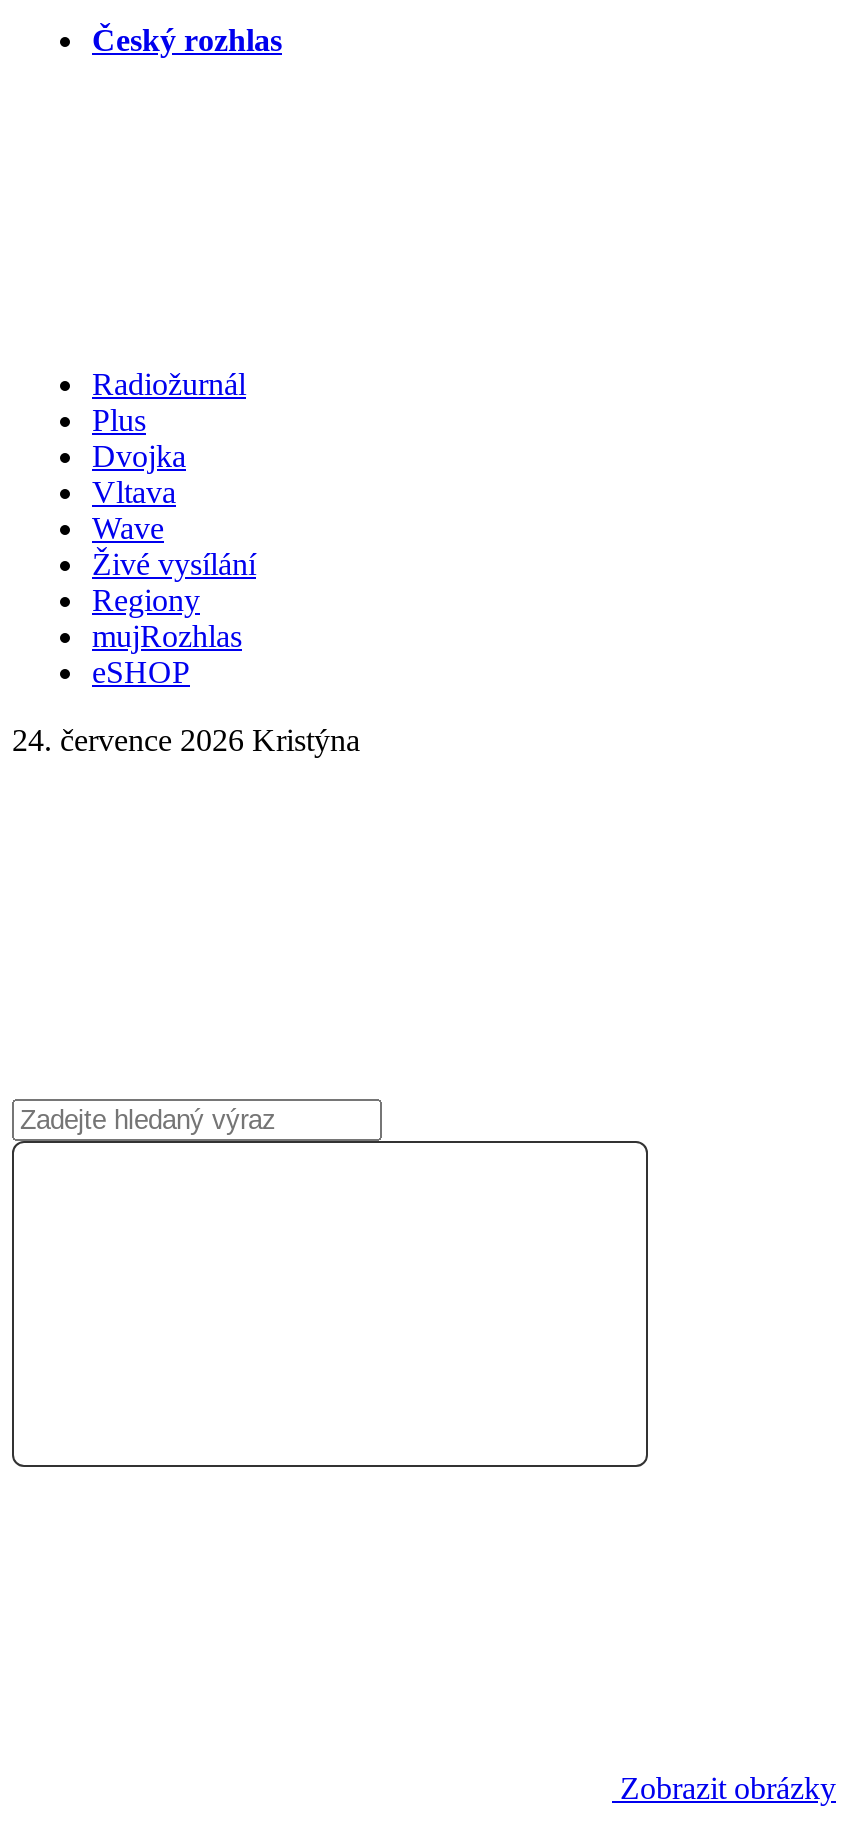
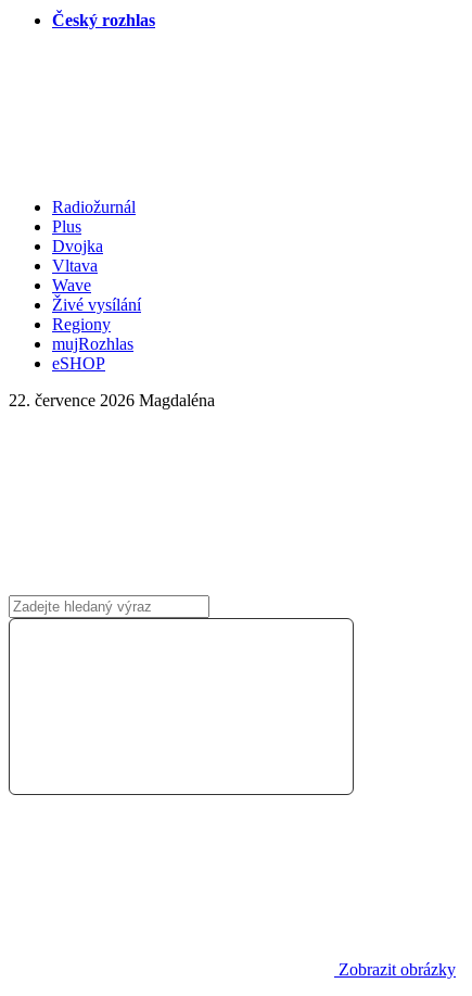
[12,723,360,757] 24. července 2026 Kristýna -> [9,391,215,409] 22. července 2026 Magdaléna

